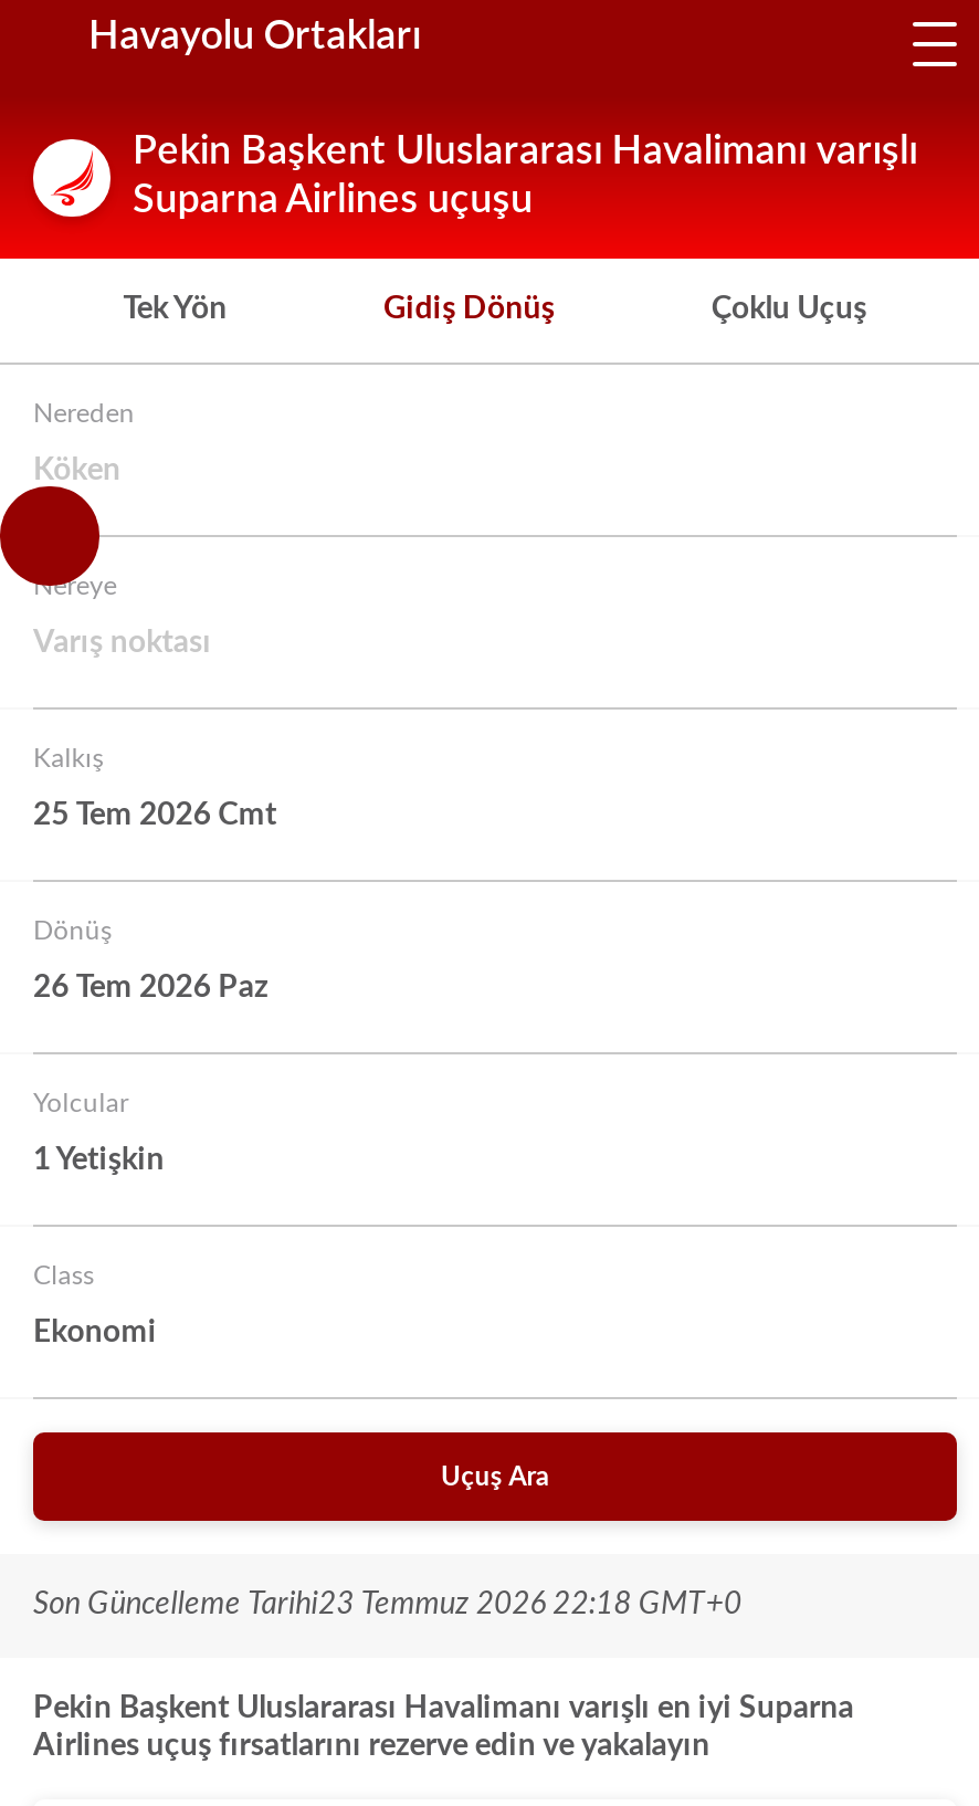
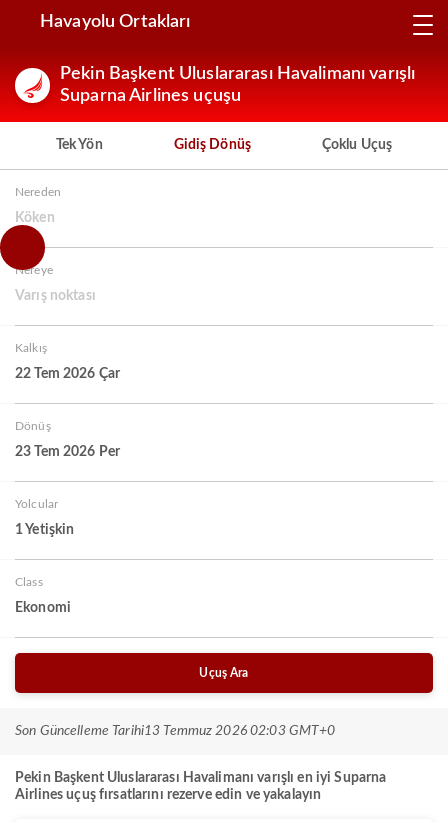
[33,800,276,831] 25 Tem 2026 Cmt -> [15,367,120,381] 22 Tem 2026 Çar
[33,973,268,1004] 26 Tem 2026 Paz -> [15,445,120,459] 23 Tem 2026 Per
[33,1589,742,1620] Son Güncelleme Tarihi23 Temmuz 2026 22:18 GMT+0 -> [15,724,336,738] Son Güncelleme Tarihi13 Temmuz 2026 02:03 GMT+0

